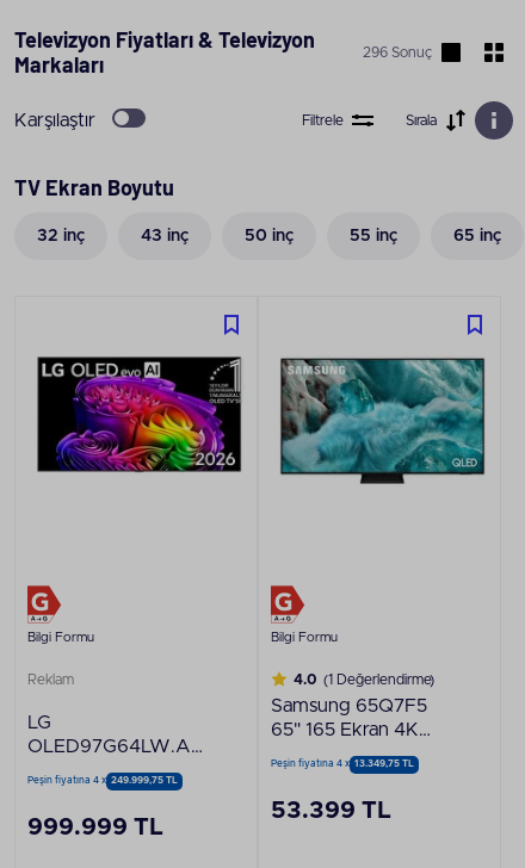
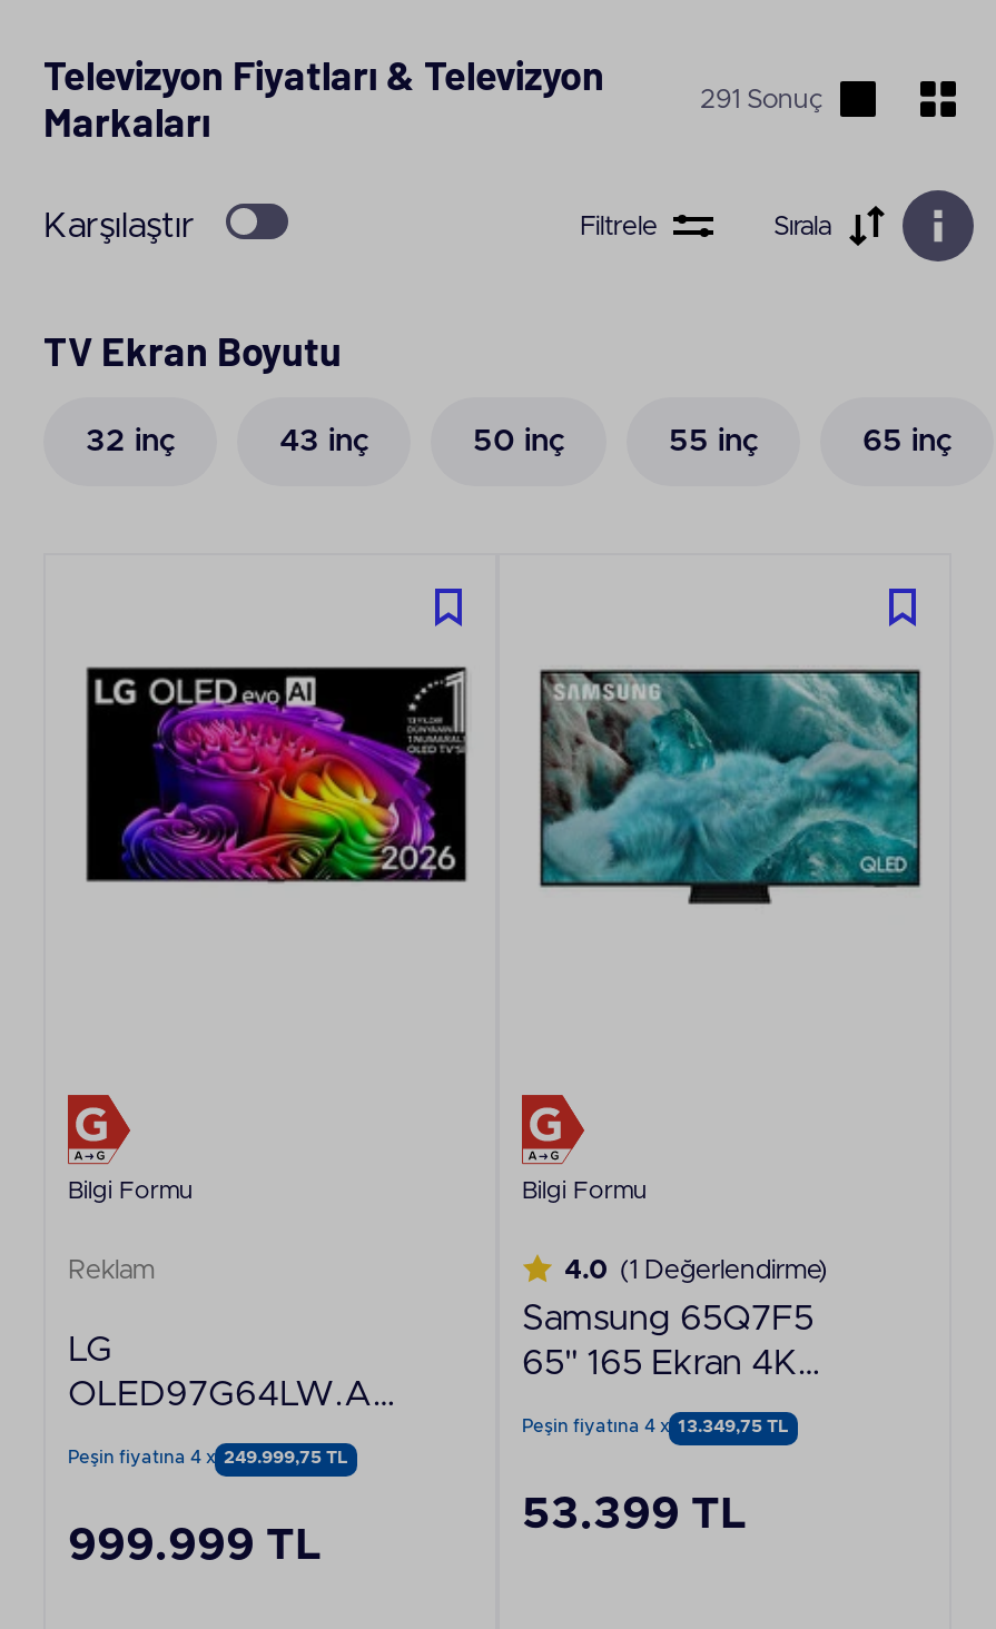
[363,45,432,59] 296 Sonuç -> [700,85,822,111] 291 Sonuç

